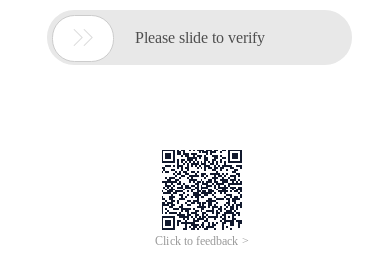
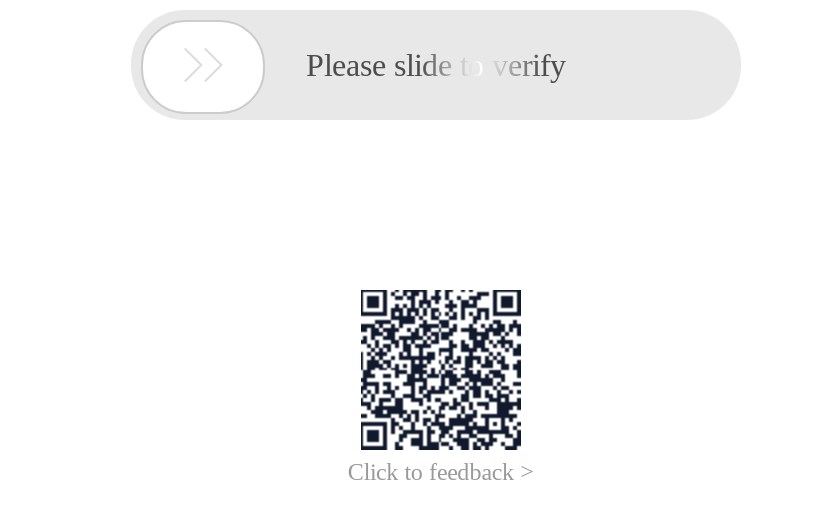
[162,149,242,231] [image] -> [359,288,523,452] [image]

